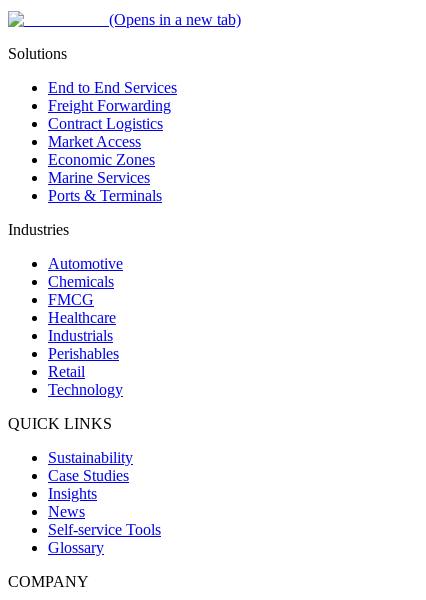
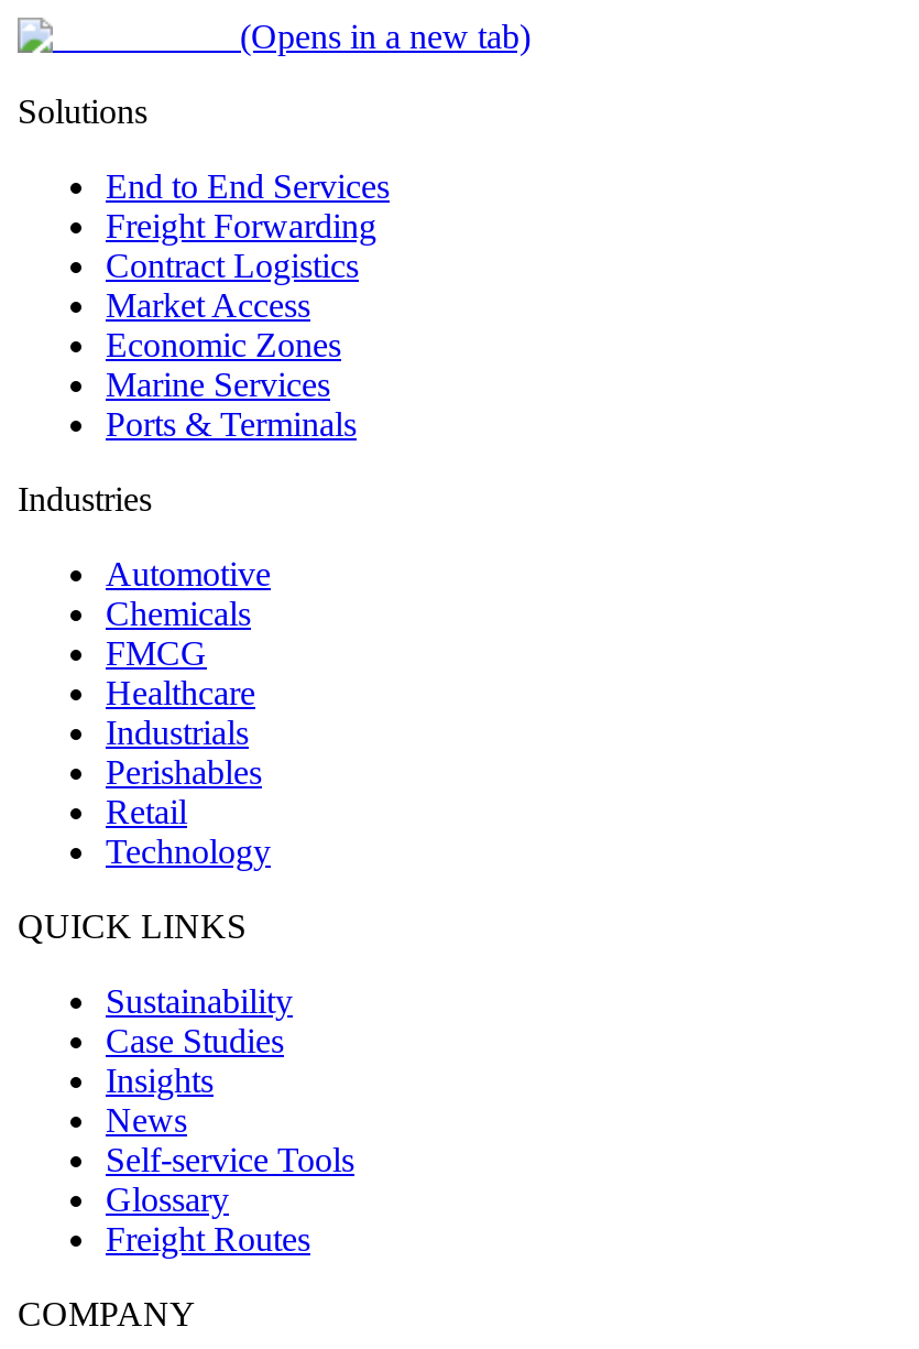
none -> [106,1219,310,1256] Freight Routes

